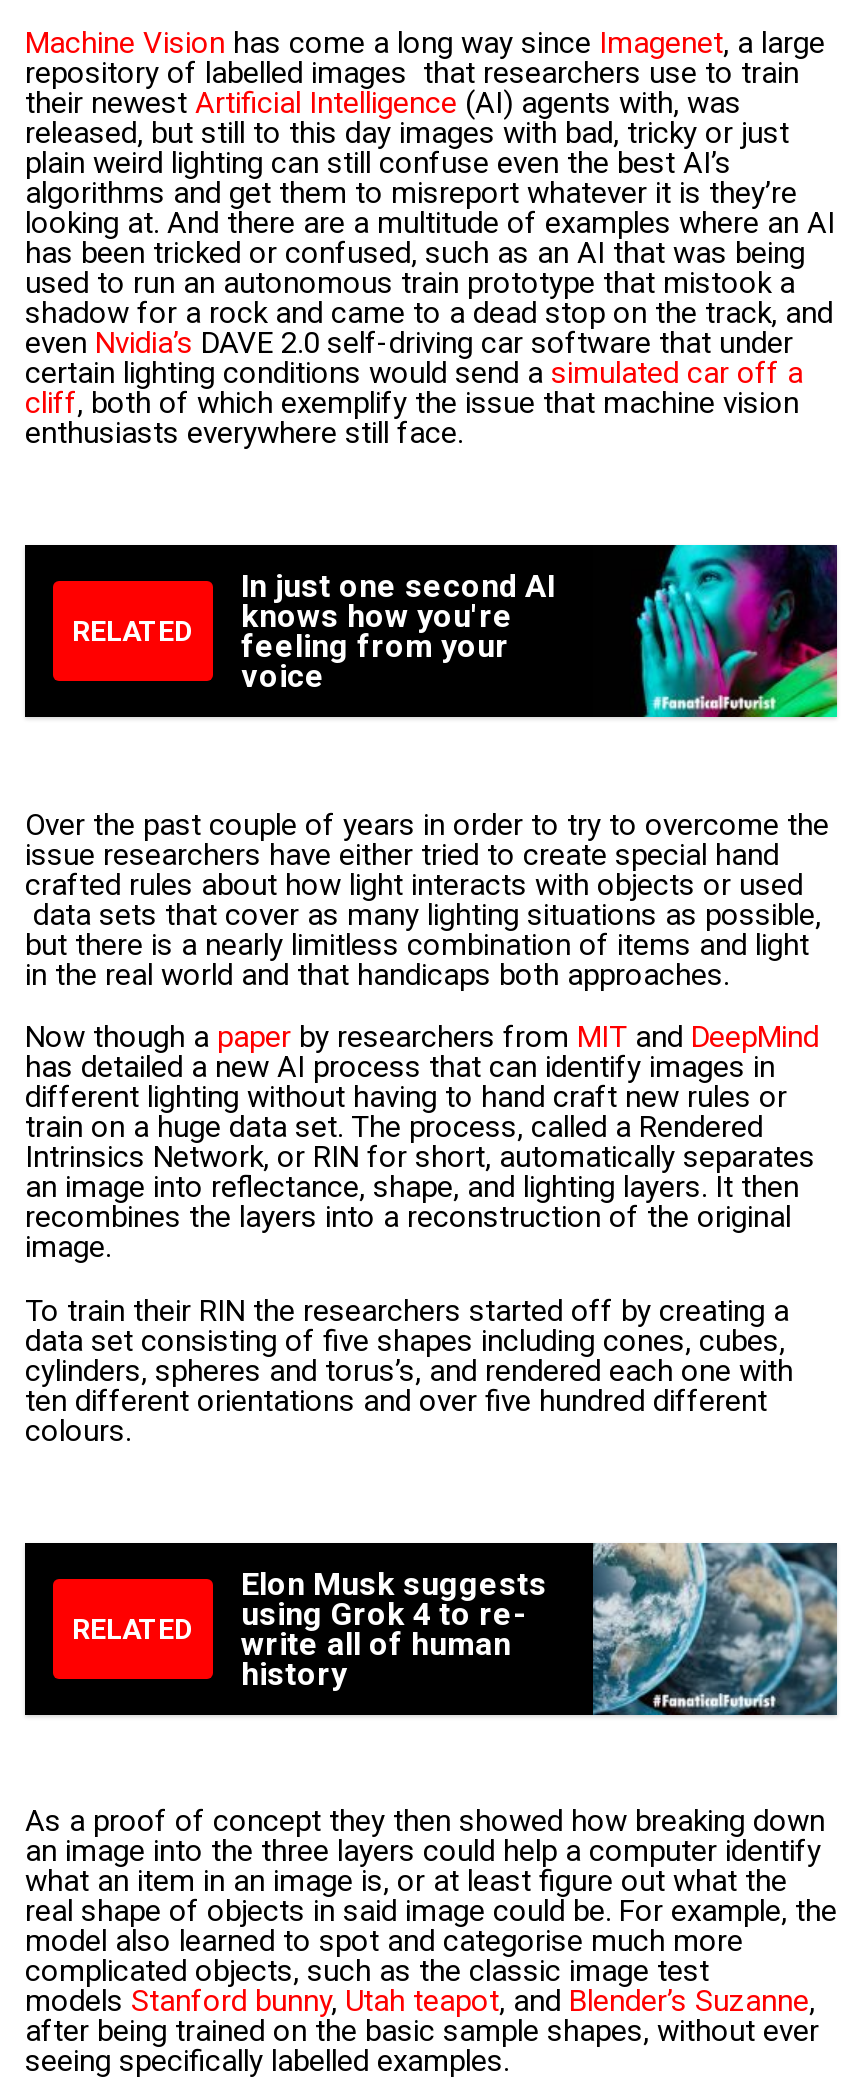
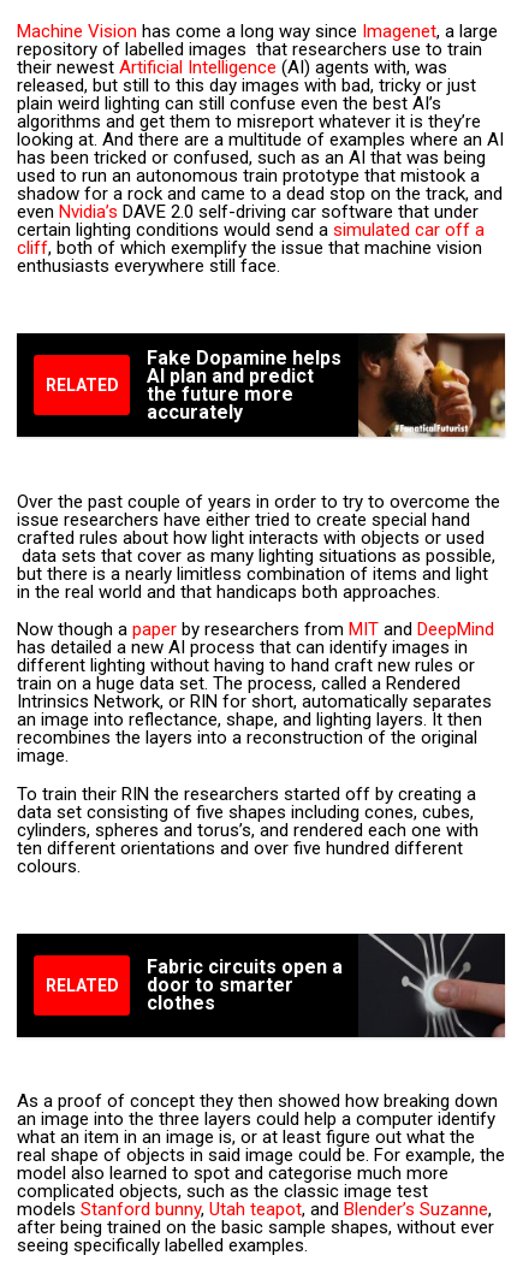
[241,543,839,719] [image] | In just one second AI | knows how you're | feeling from your | voice -> [147,332,506,438] [image] | Fake Dopamine helps | AI plan and predict | the future more | accurately
[241,1541,839,1717] [image] | Elon Musk suggests | using Grok 4 to re- | write all of human | history -> [147,933,506,1038] [image] | Fabric circuits open a | door to smarter | clothes

